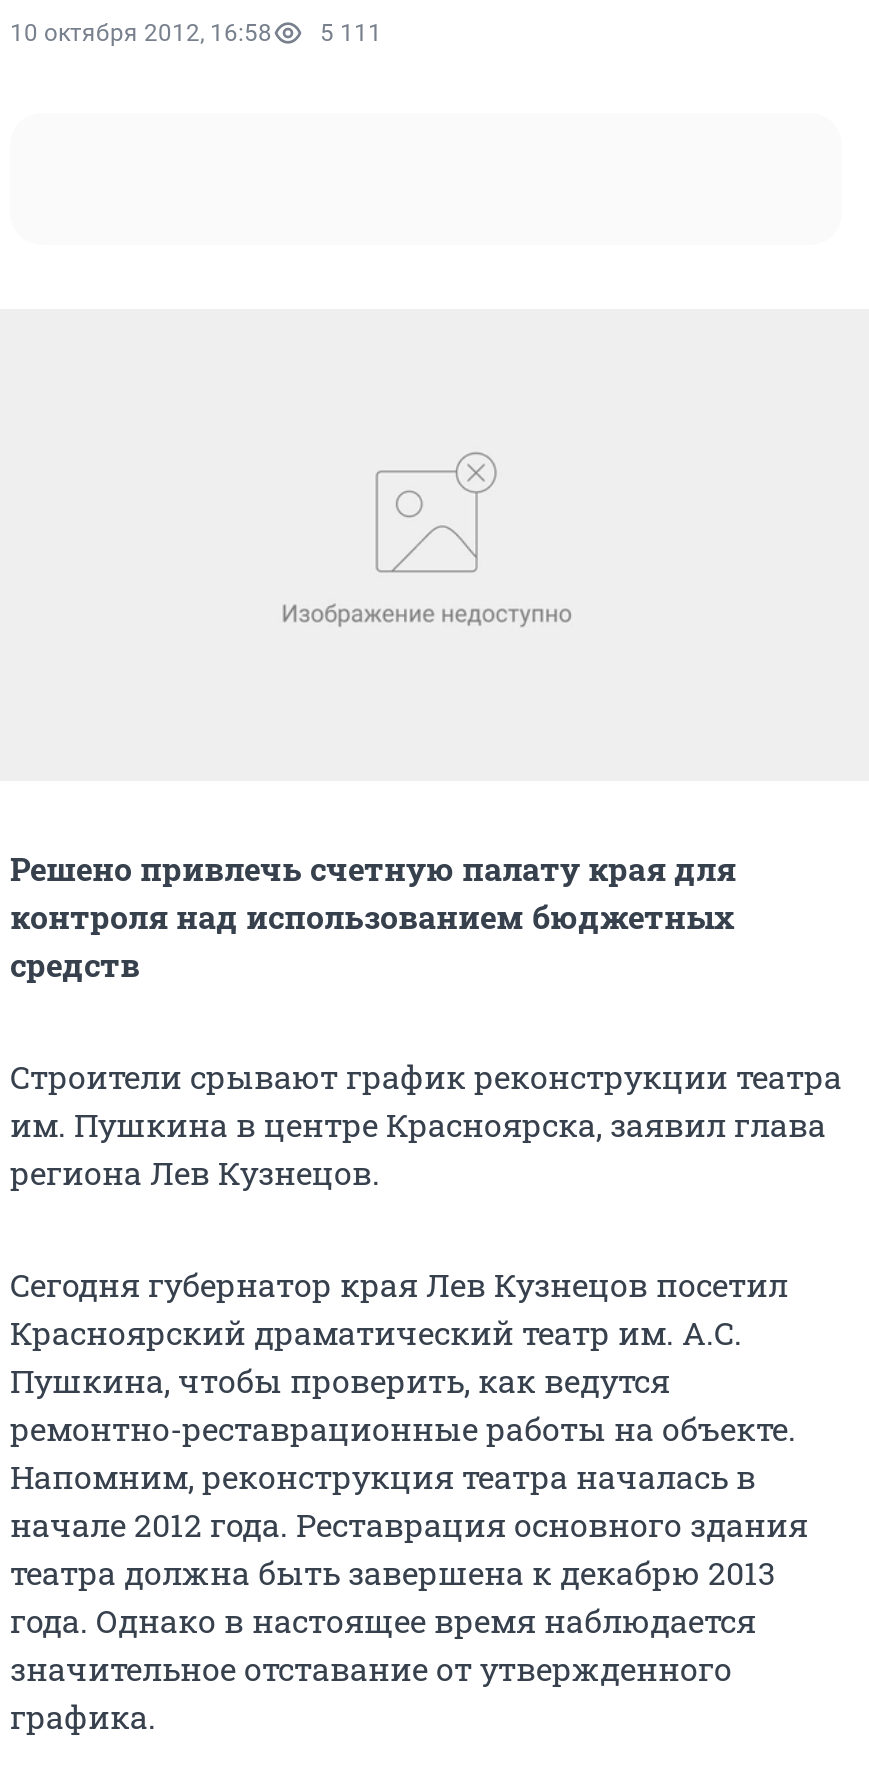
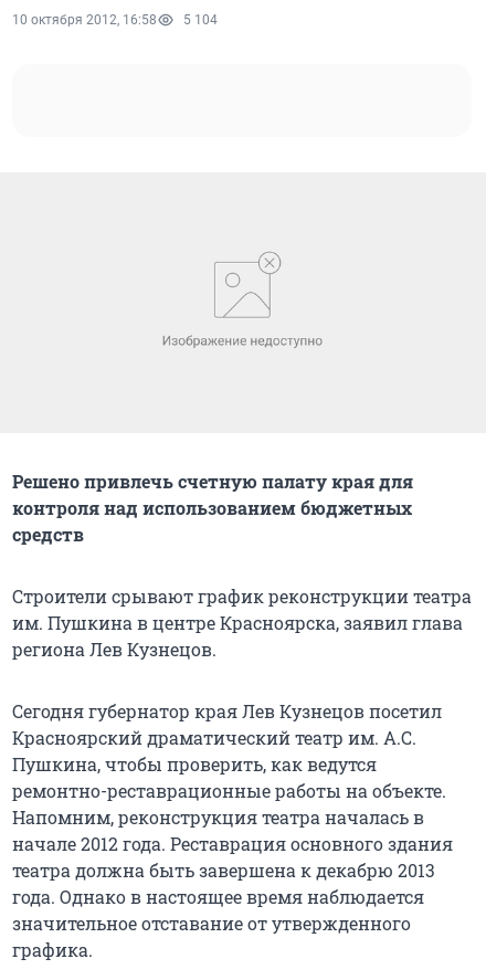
[10,19,382,47] 10 октября 2012, 16:58 5 111 -> [12,12,218,28] 10 октября 2012, 16:58 5 104

